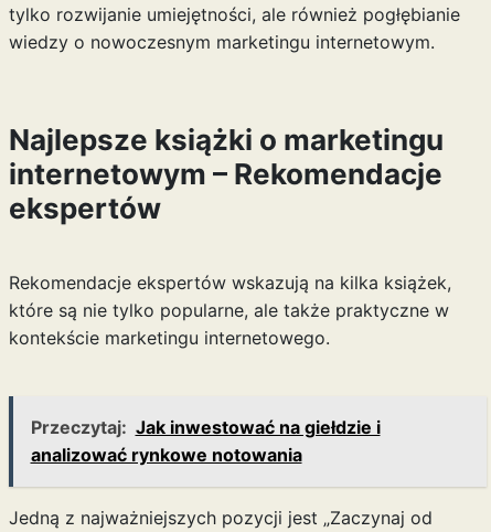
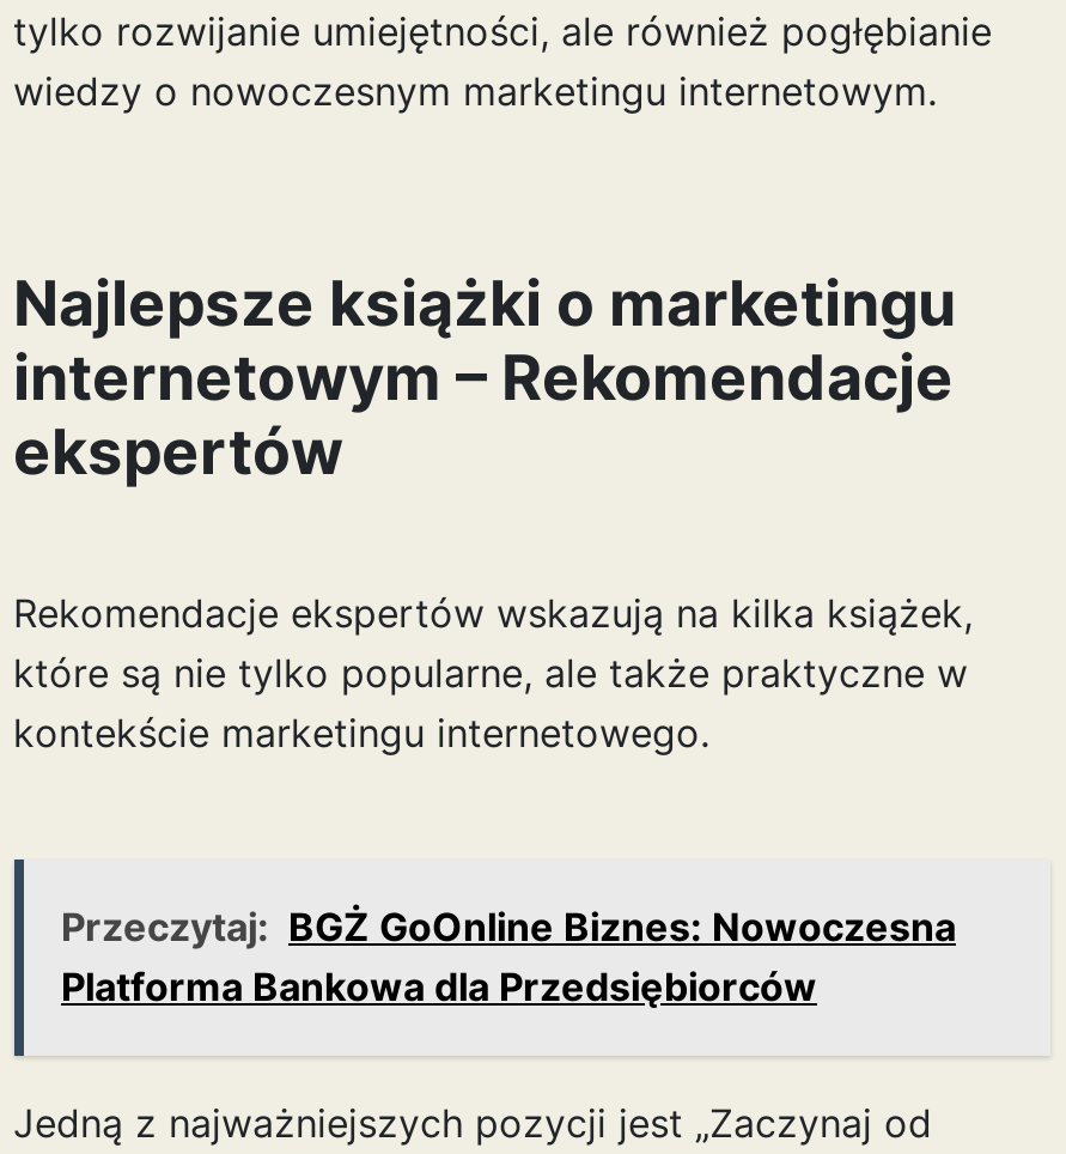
[30,416,380,466] Przeczytaj: Jak inwestować na giełdzie i | analizować rynkowe notowania -> [61,903,956,1010] Przeczytaj: BGŻ GoOnline Biznes: Nowoczesna | Platforma Bankowa dla Przedsiębiorców

